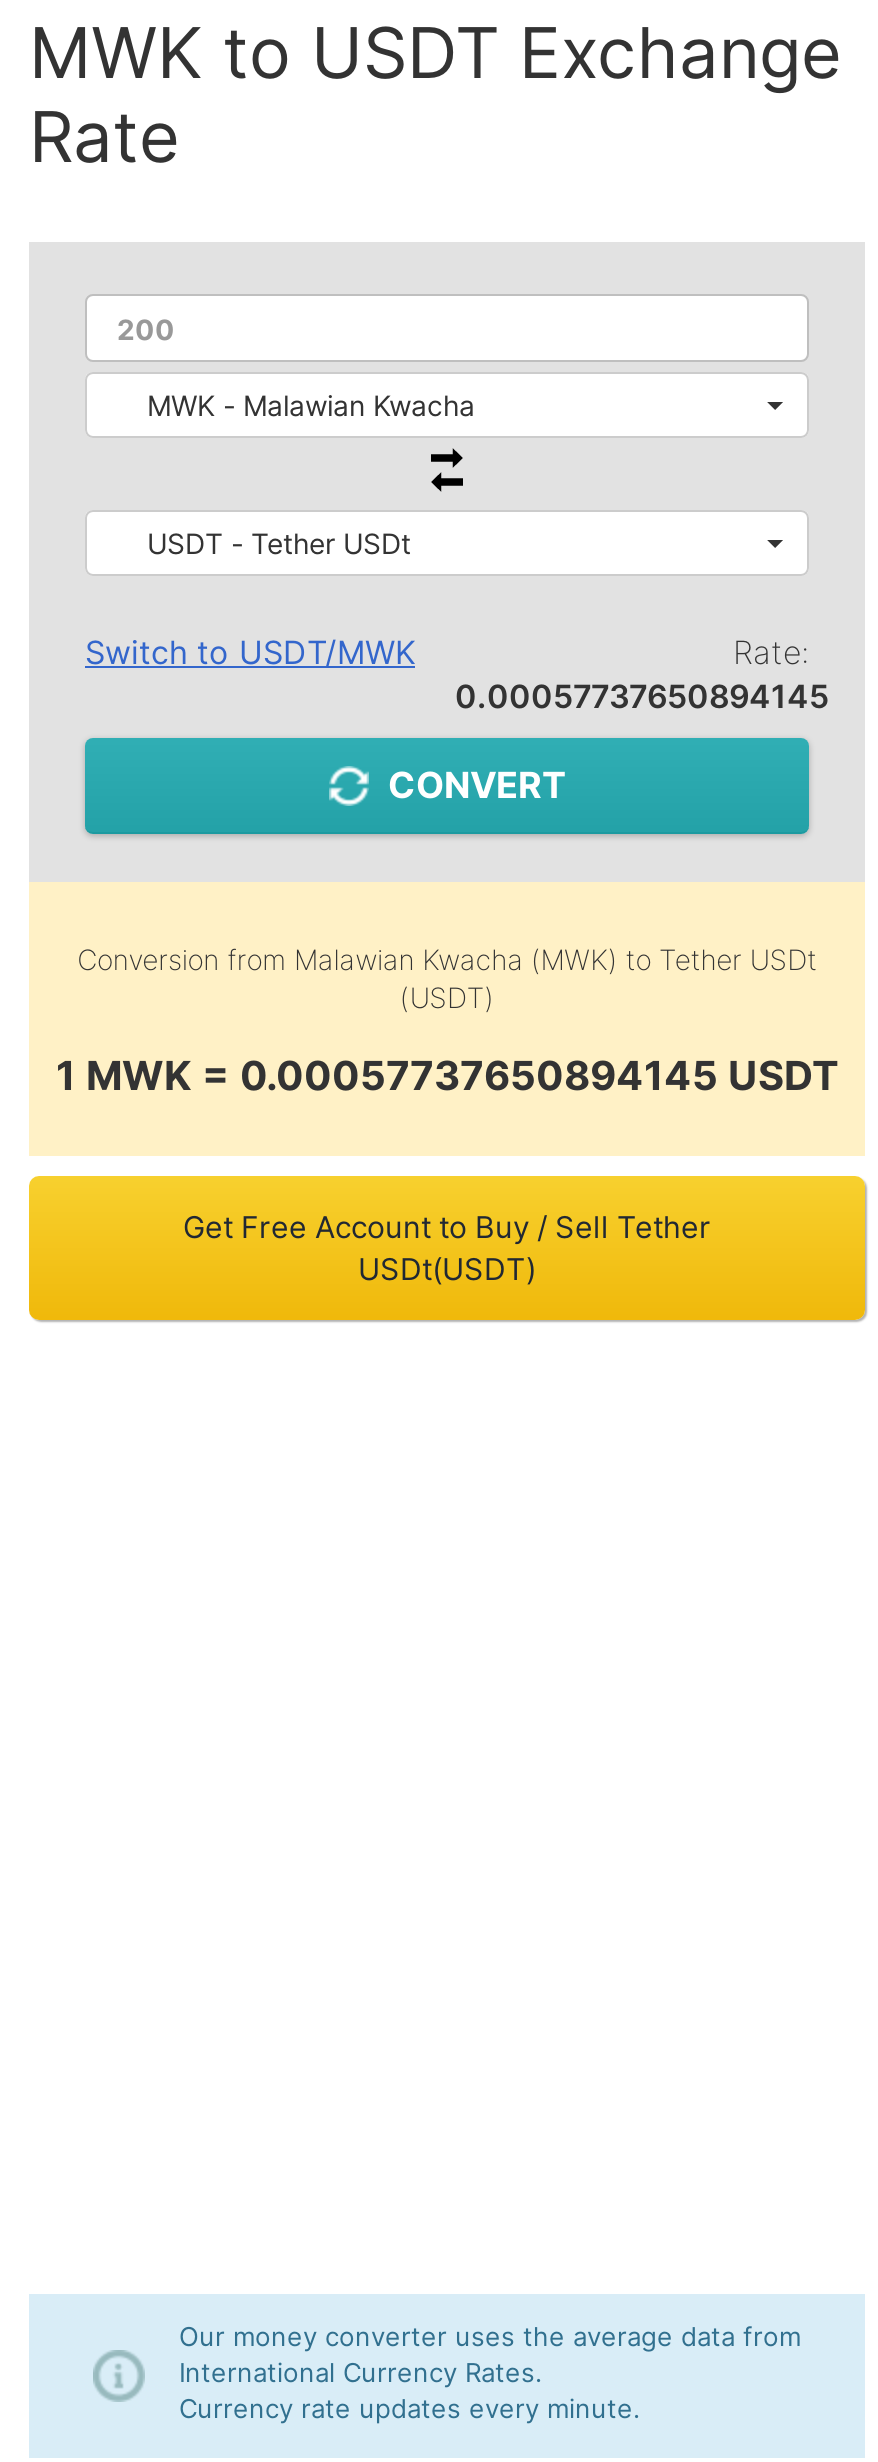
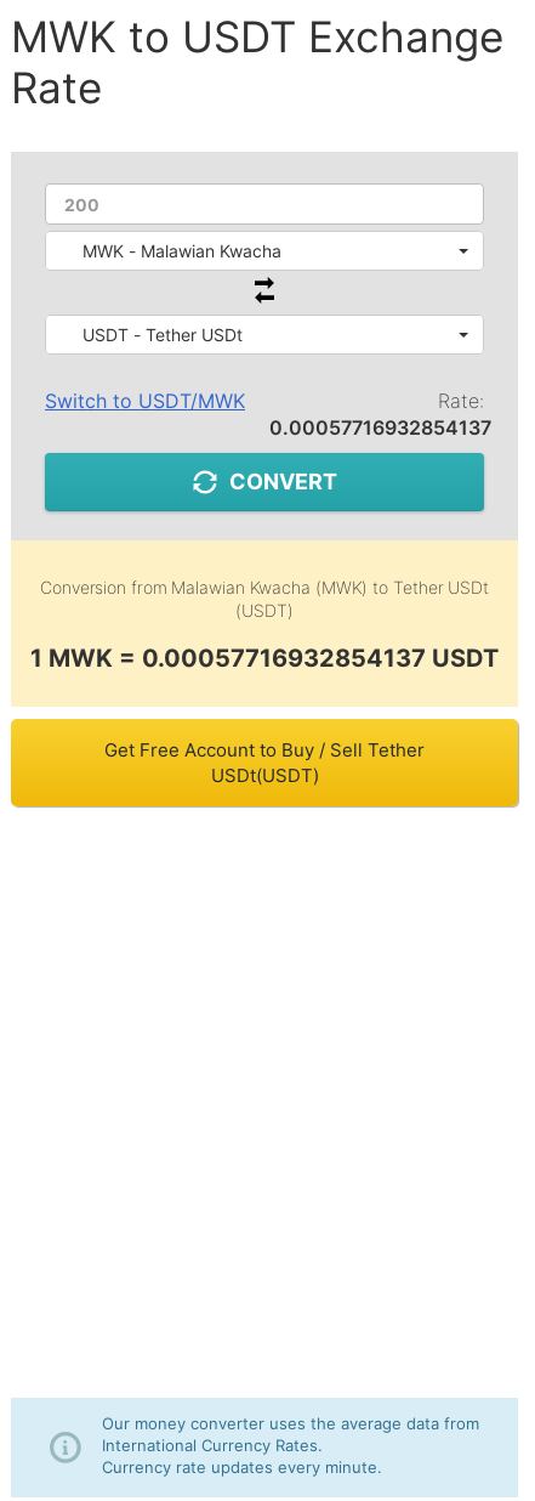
[455,676,829,716] 0.00057737650894145 -> [269,415,491,440] 0.00057716932854137
[56,1052,838,1100] 1 MWK = 0.00057737650894145 USDT -> [30,644,499,673] 1 MWK = 0.00057716932854137 USDT

